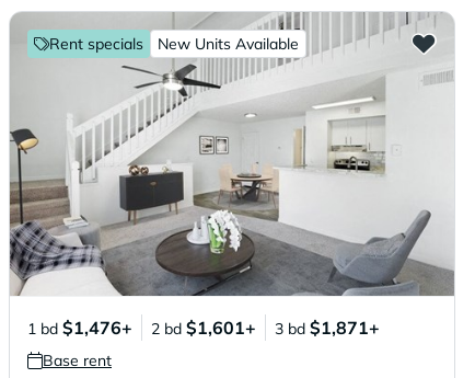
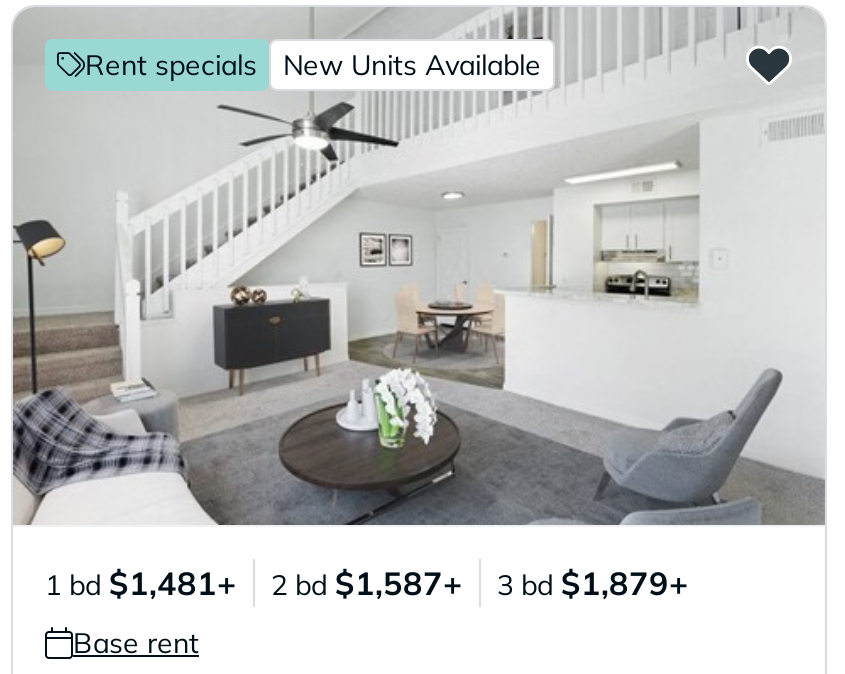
[27,317,132,339] 1 bd $1,476+ -> [45,563,237,603] 1 bd $1,481+
[151,317,256,339] 2 bd $1,601+ -> [271,563,463,603] 2 bd $1,587+
[275,317,380,339] 3 bd $1,871+ -> [497,563,689,603] 3 bd $1,879+

